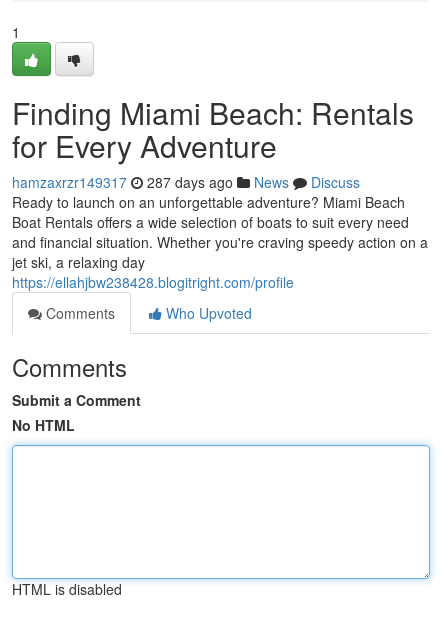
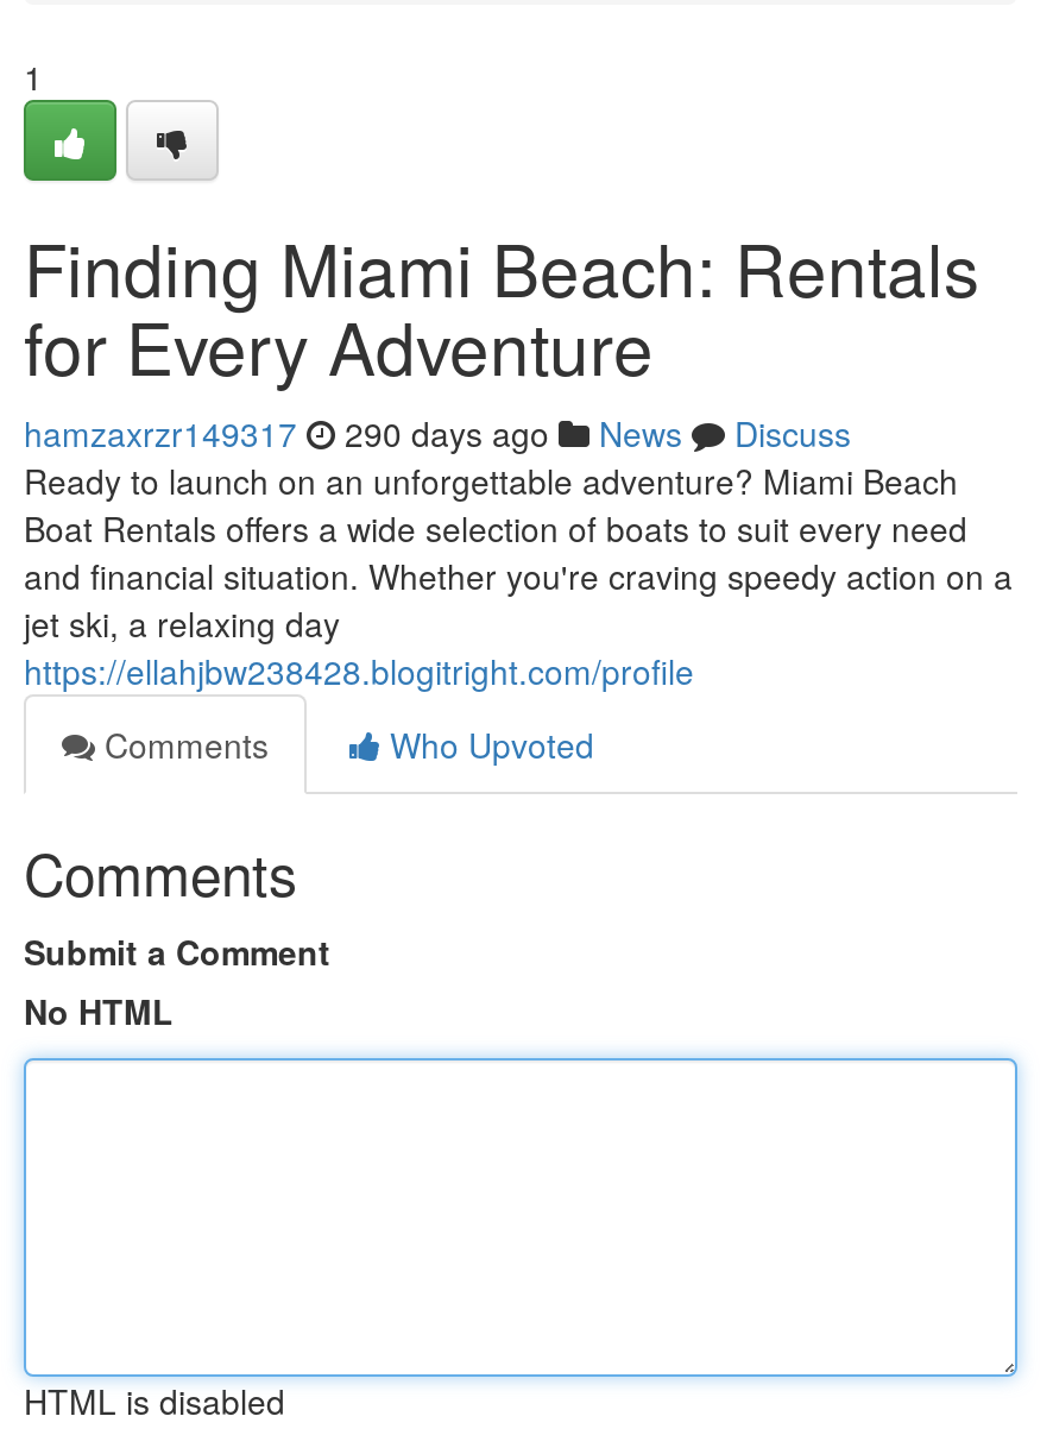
[12,172,360,192] hamzaxrzr149317 287 days ago News Discuss -> [24,409,851,457] hamzaxrzr149317 290 days ago News Discuss

